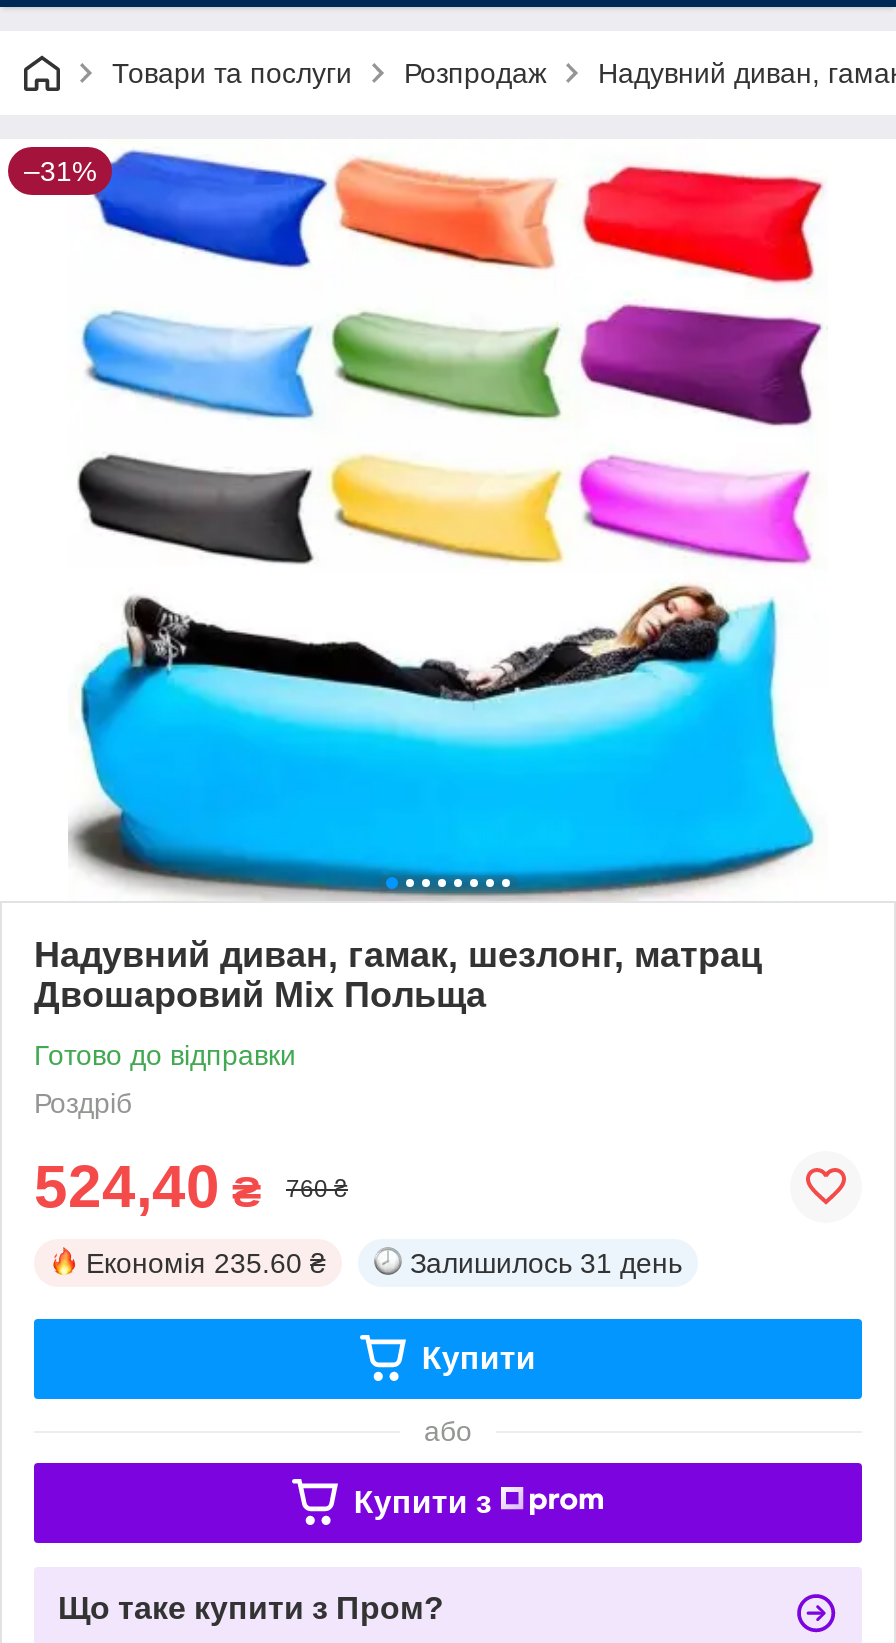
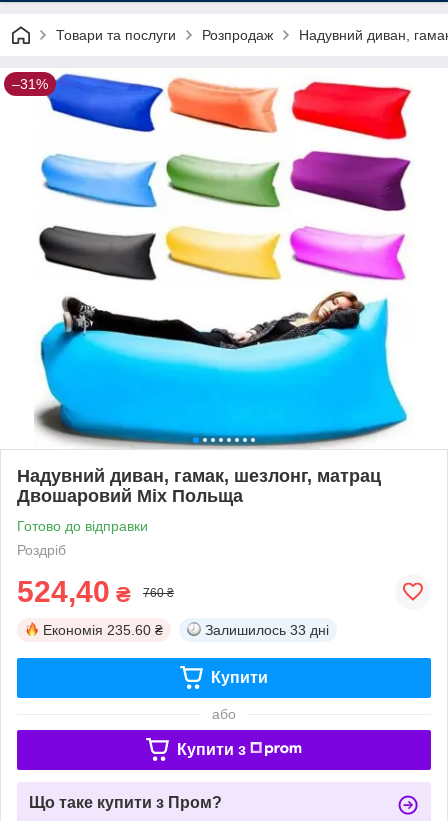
[410,1247,682,1279] Залишилось 31 день -> [205,622,329,638] Залишилось 33 дні

